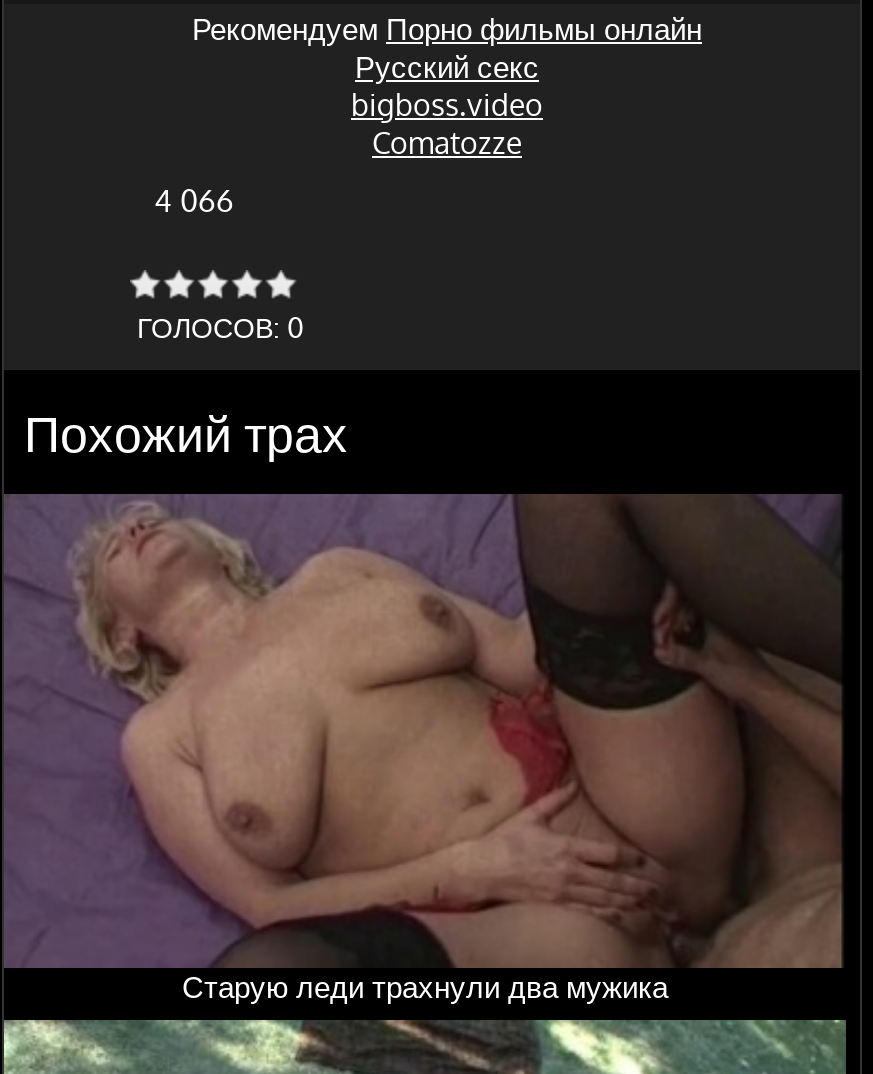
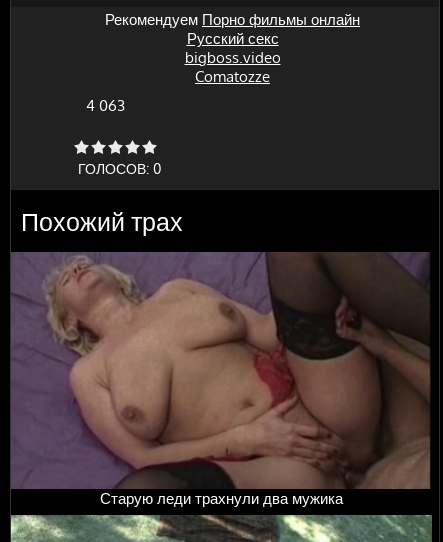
[154,182,234,220] 4 066 -> [86,96,125,115] 4 063

